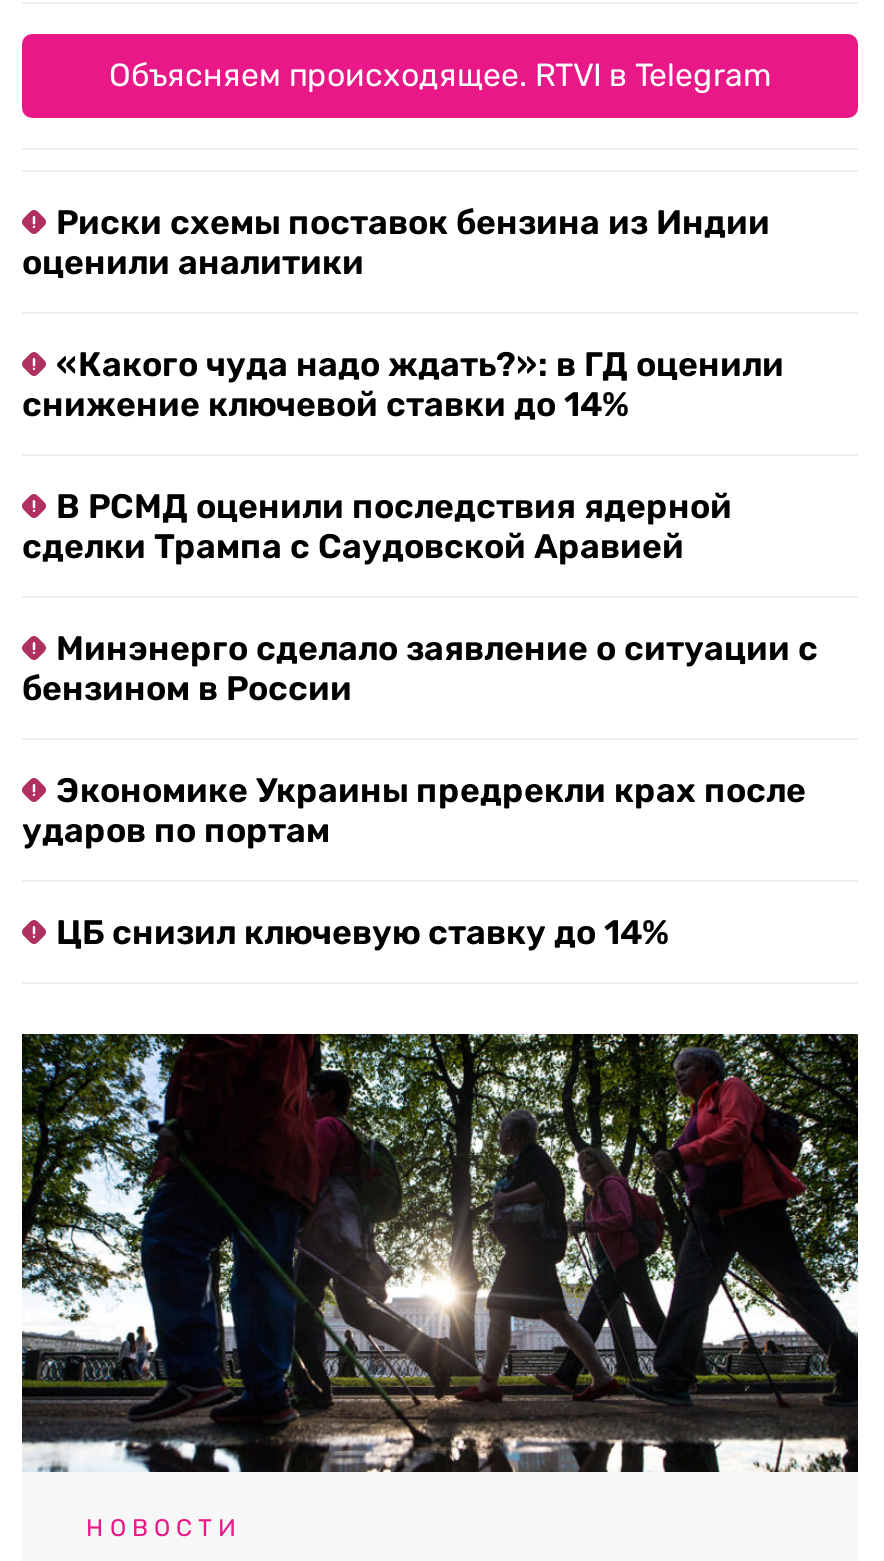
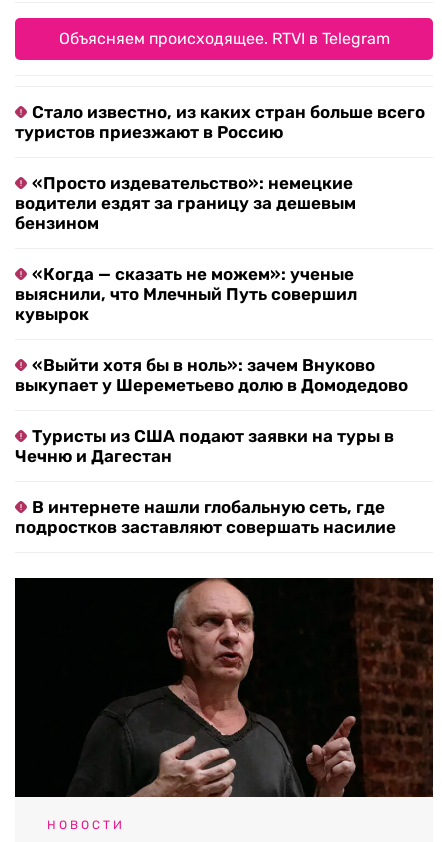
[22,202,770,282] Риски схемы поставок бензина из Индии | оценили аналитики -> [15,102,425,142] Стало известно, из каких стран больше всего | туристов приезжают в Россию
[22,344,784,424] «Какого чуда надо ждать?»: в ГД оценили | снижение ключевой ставки до 14% -> [15,173,356,233] «Просто издевательство»: немецкие | водители ездят за границу за дешевым | бензином
[22,486,732,566] В РСМД оценили последствия ядерной | сделки Трампа с Саудовской Аравией -> [15,264,357,324] «Когда — сказать не можем»: ученые | выяснили, что Млечный Путь совершил | кувырок
[22,628,818,708] Минэнерго сделало заявление о ситуации с | бензином в России -> [15,355,408,395] «Выйти хотя бы в ноль»: зачем Внуково | выкупает у Шереметьево долю в Домодедово
[22,770,806,850] Экономике Украины предрекли крах после | ударов по портам -> [15,426,394,466] Туристы из США подают заявки на туры в | Чечню и Дагестан
[56,912,670,952] ЦБ снизил ключевую ставку до 14% -> [15,497,396,537] В интернете нашли глобальную сеть, где | подростков заставляют совершать насилие
[20,1034,860,1474] [image] -> [14,577,433,798] [image]

